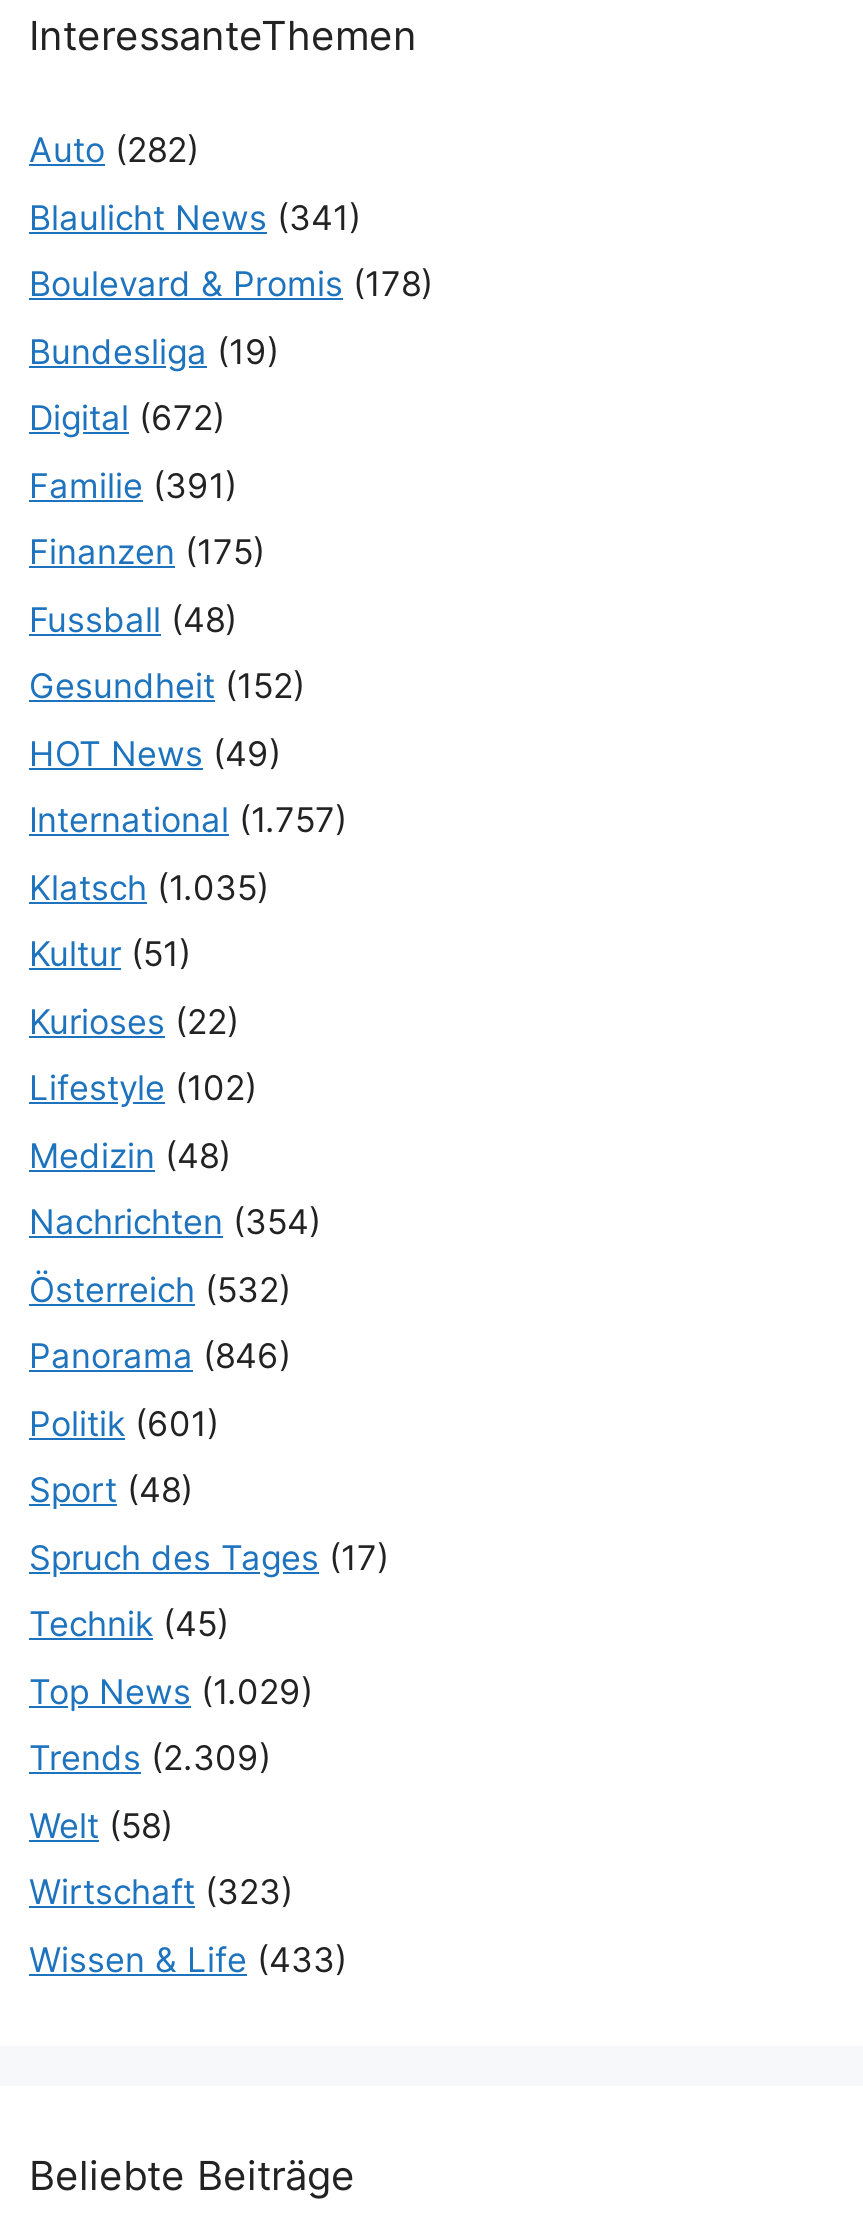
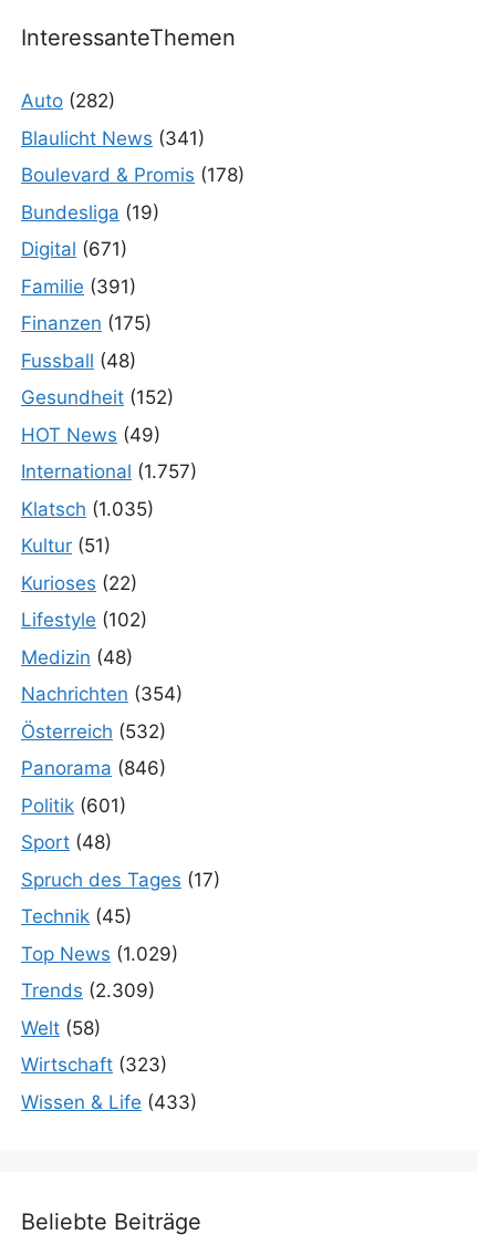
[29,398,225,438] Digital (672) -> [21,238,127,260] Digital (671)

